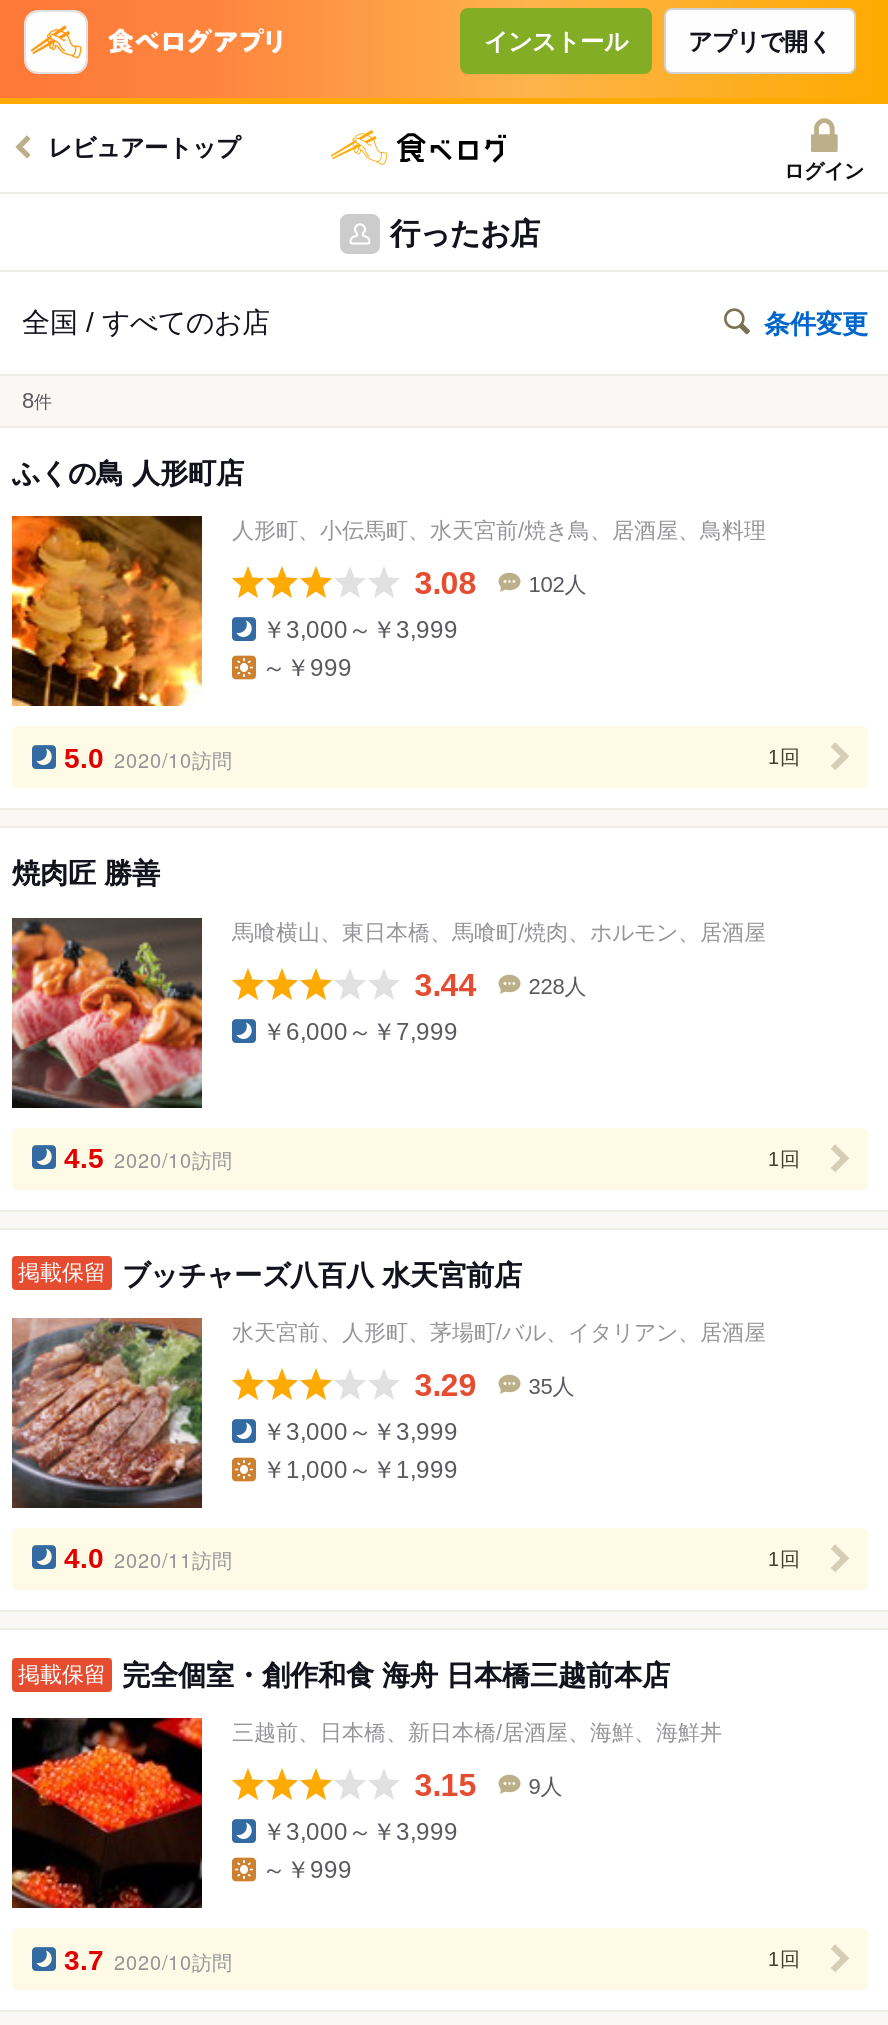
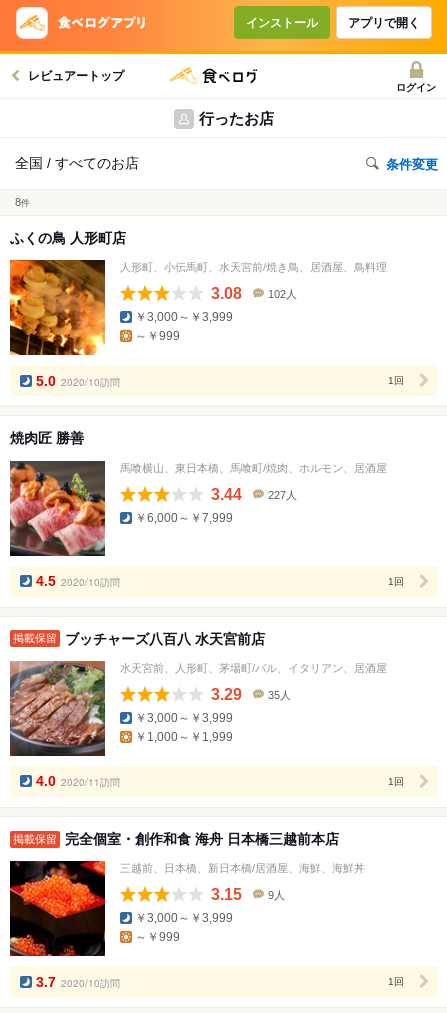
[528,973,586,997] 228人 -> [268,489,297,501] 227人

